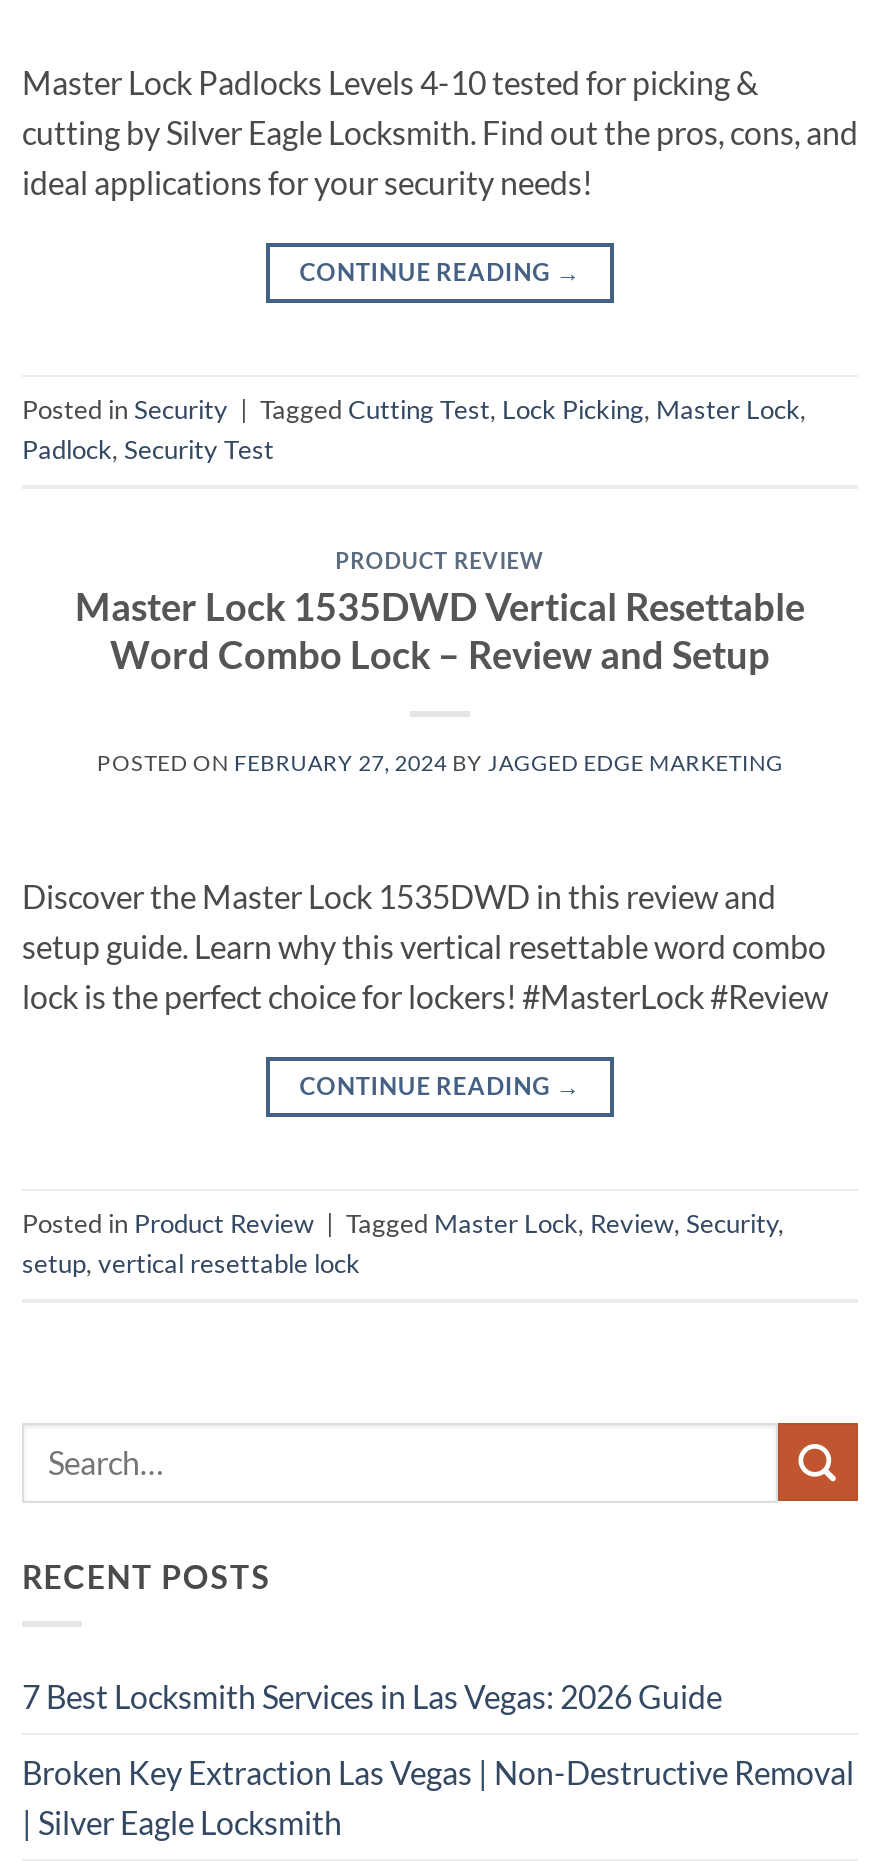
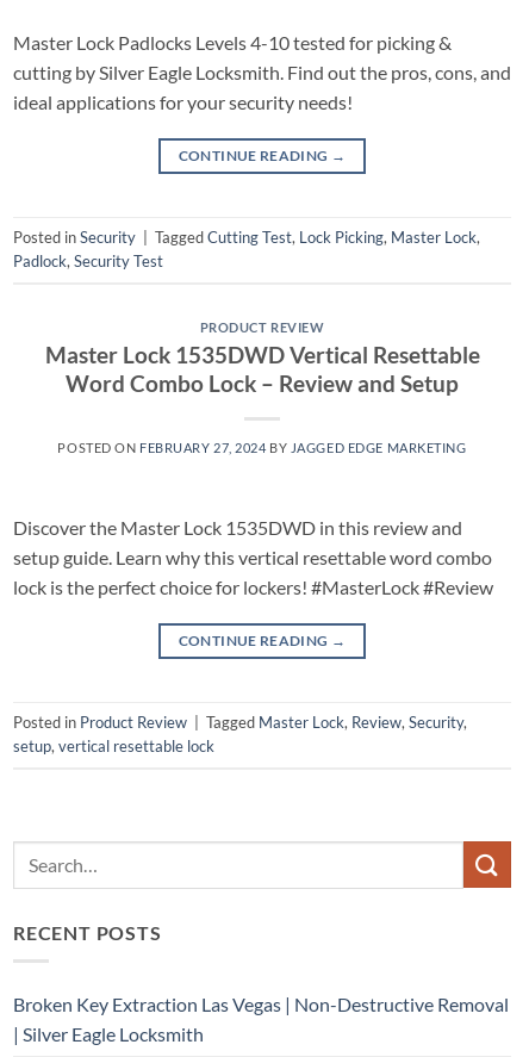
[22,1678,722,1716] 7 Best Locksmith Services in Las Vegas: 2026 Guide -> none

